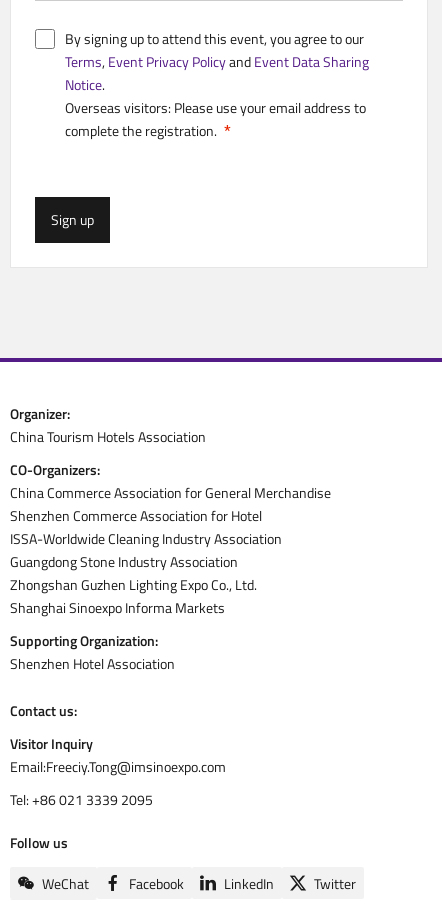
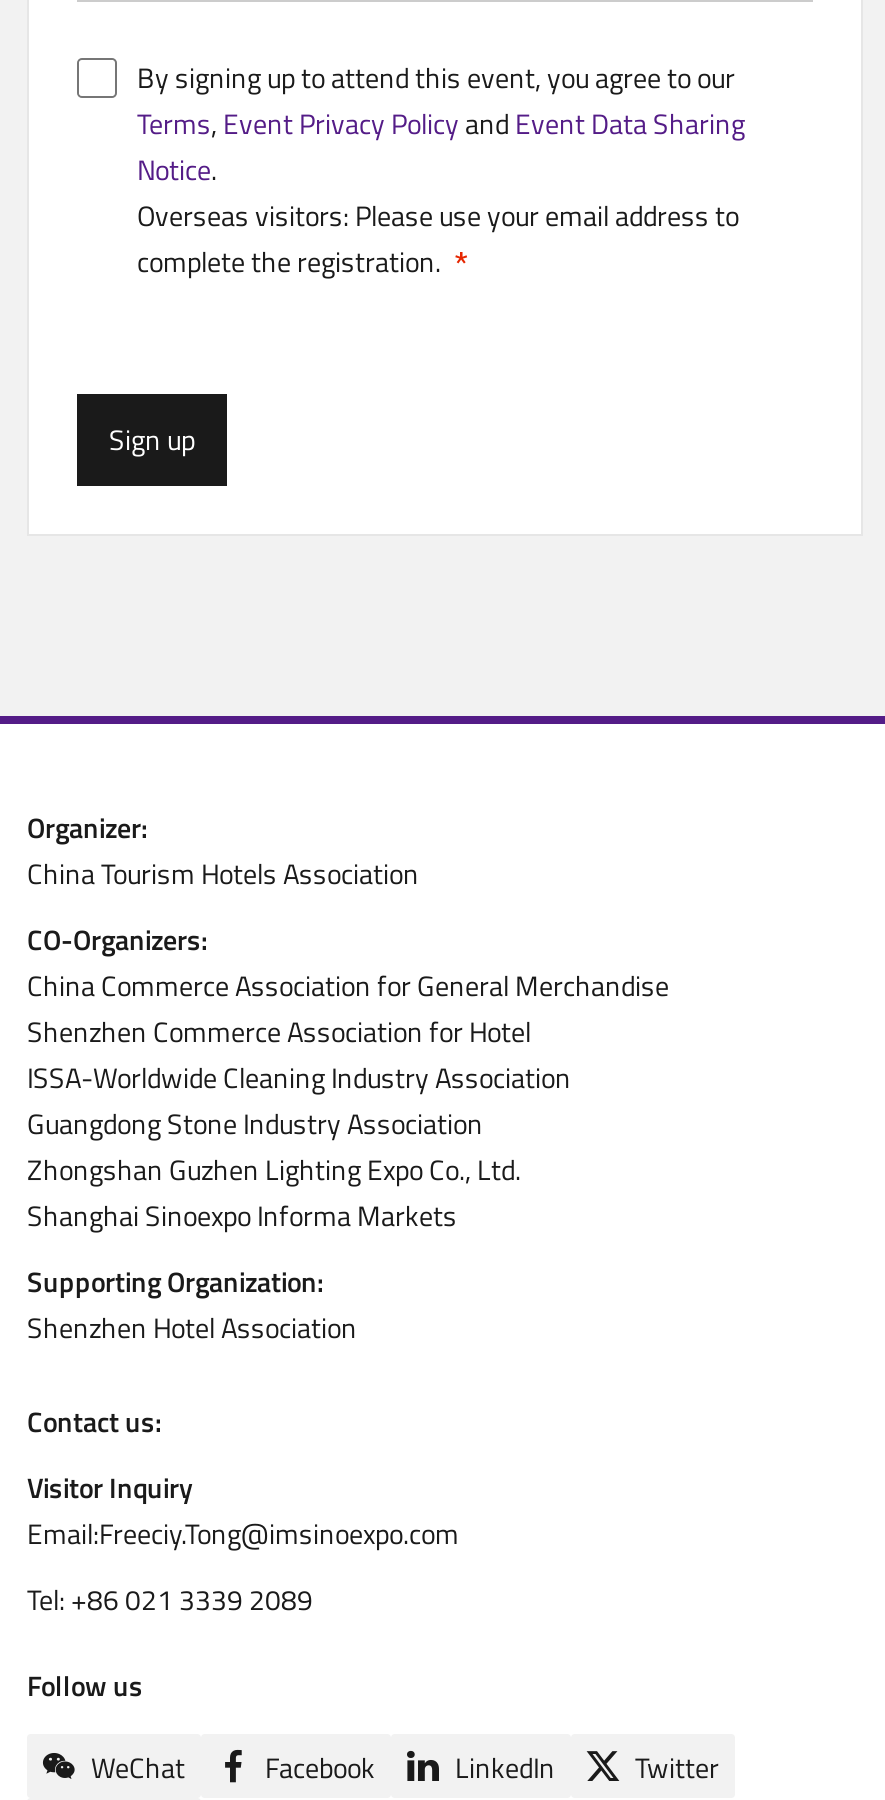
[10,789,153,810] Tel: +86 021 3339 2095 -> [27,1578,313,1620] Tel: +86 021 3339 2089

